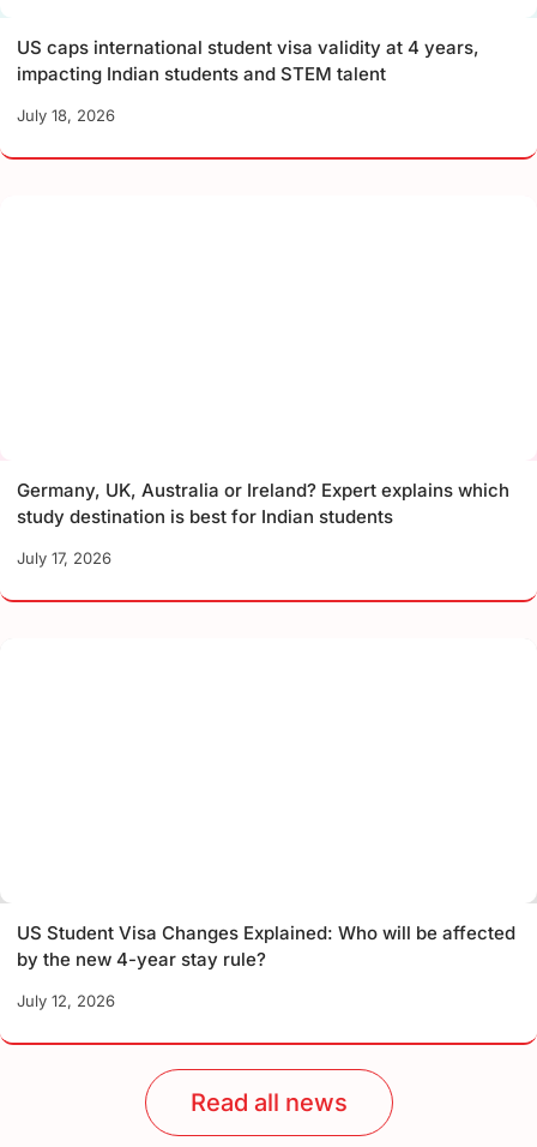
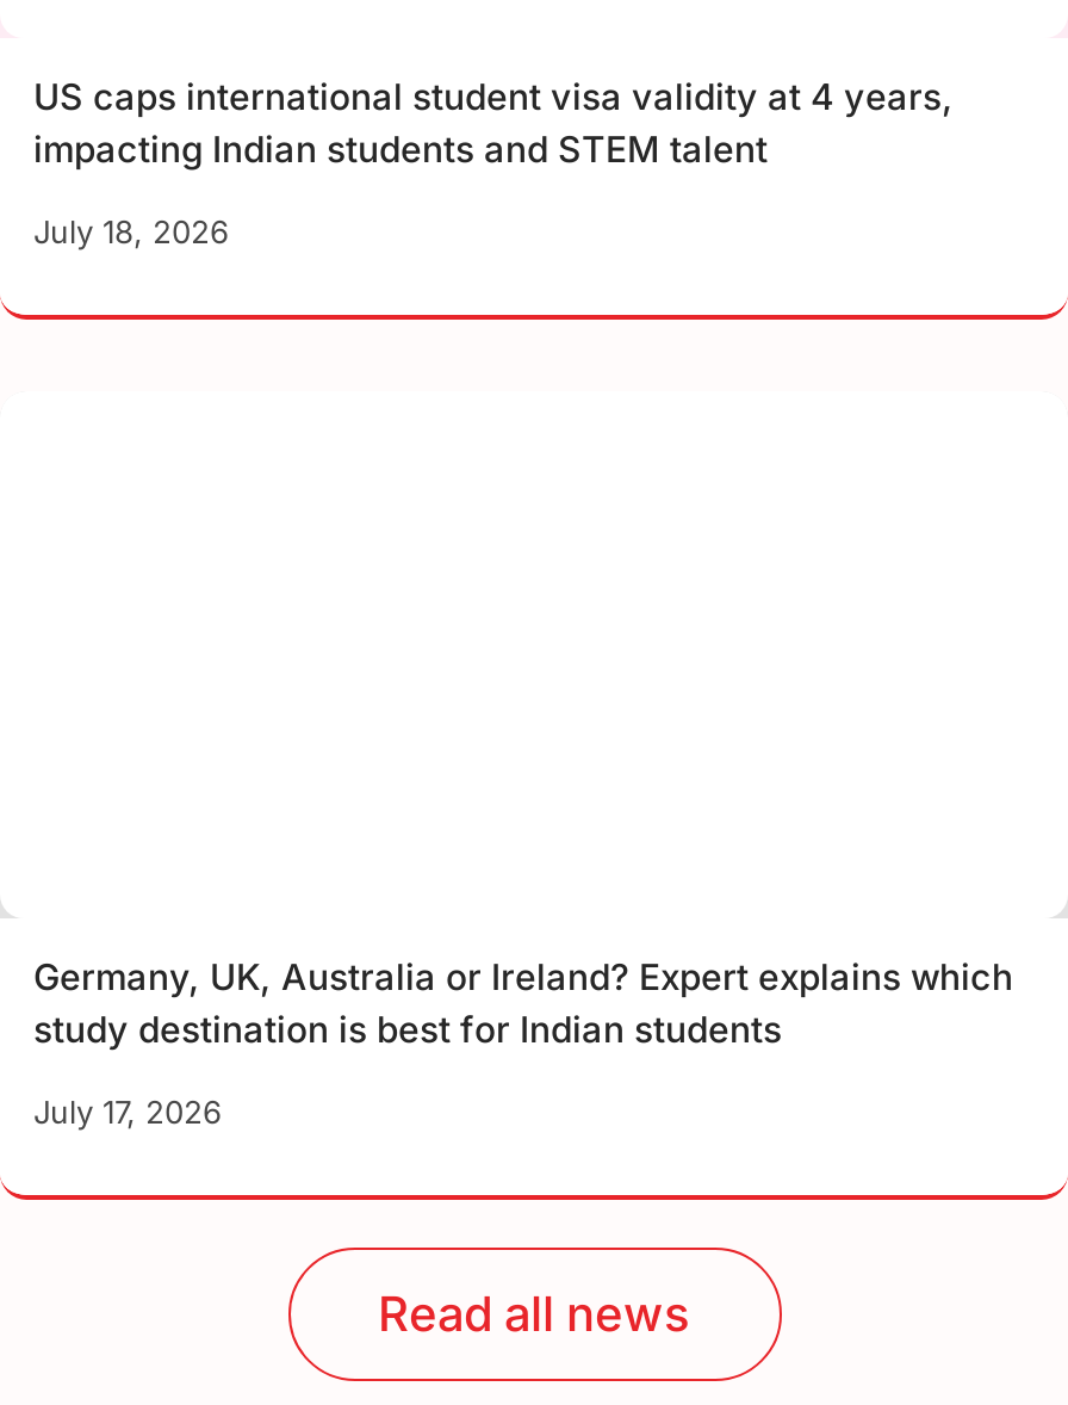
[17,921,515,1010] US Student Visa Changes Explained: Who will be affected | by the new 4-year stay rule? | July 12, 2026 -> none

